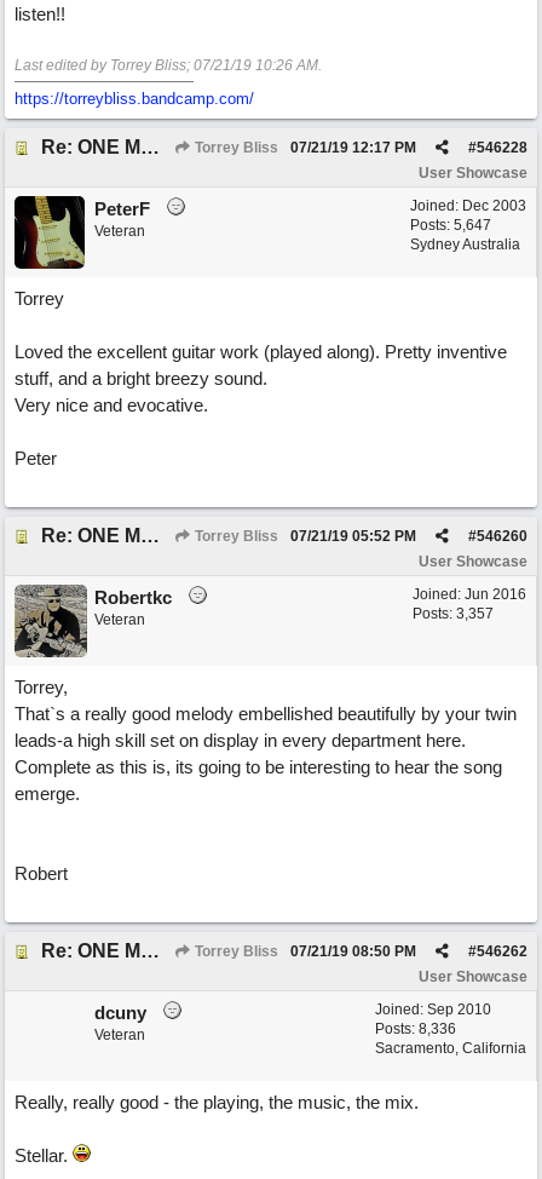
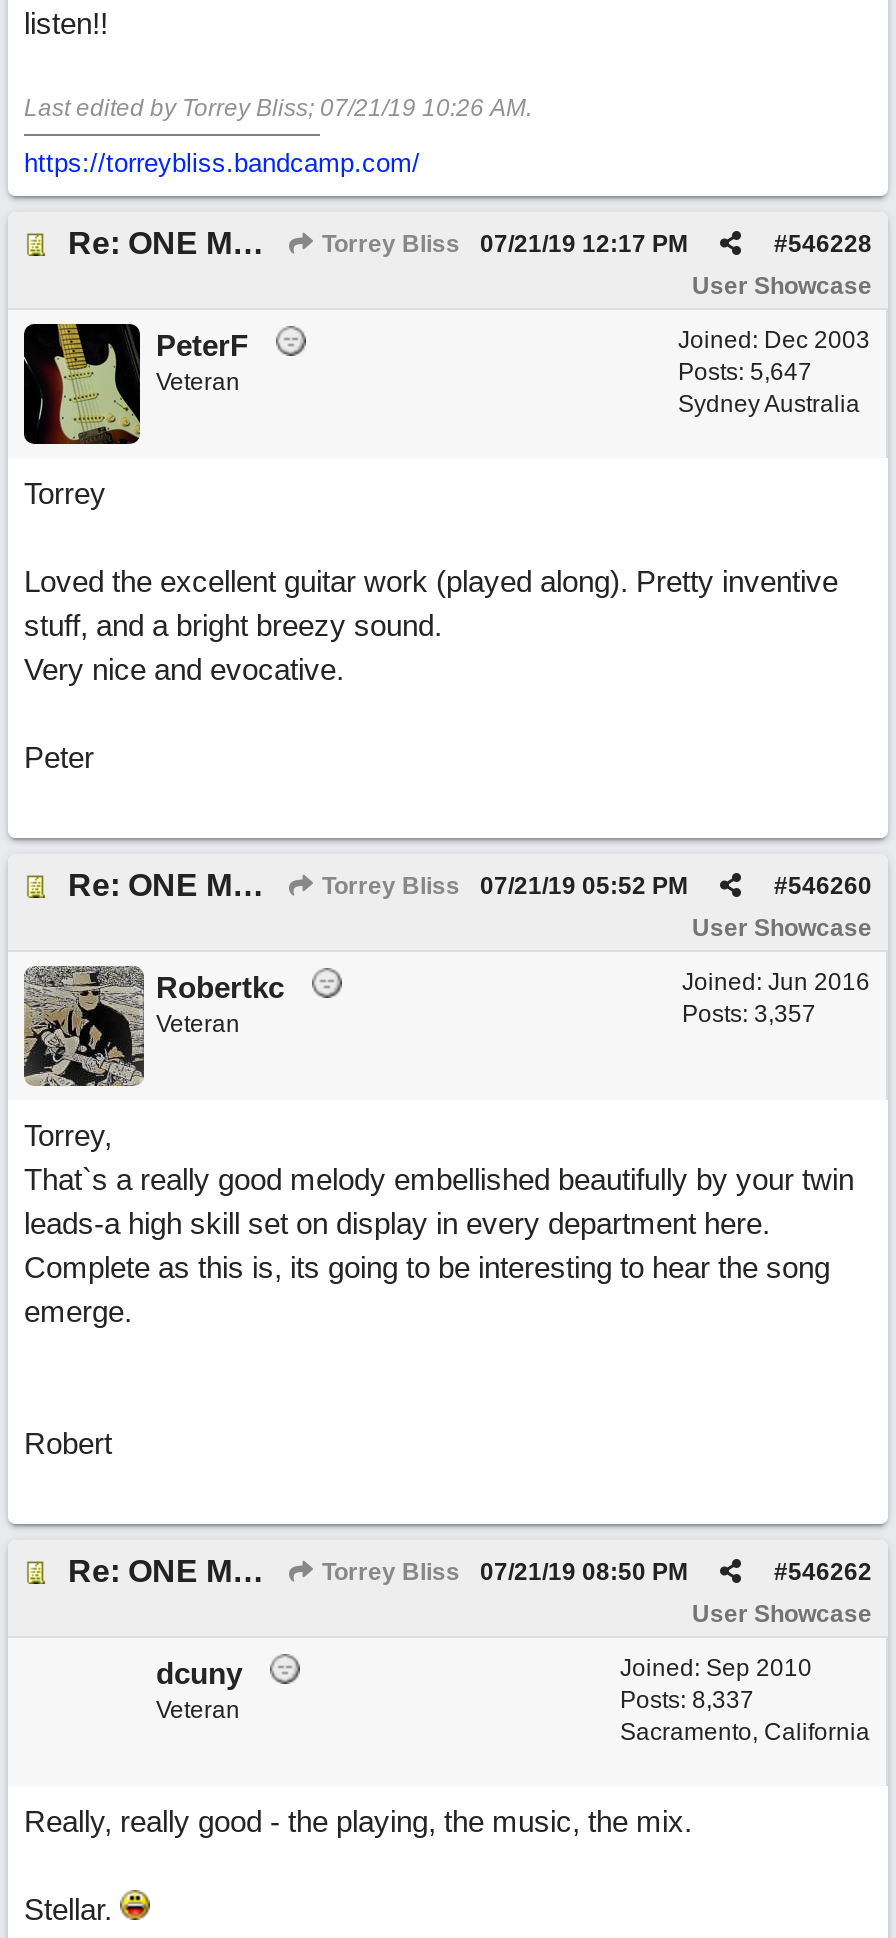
[375,1020,456,1037] Posts: 8,336 -> [620,1686,754,1714] Posts: 8,337

